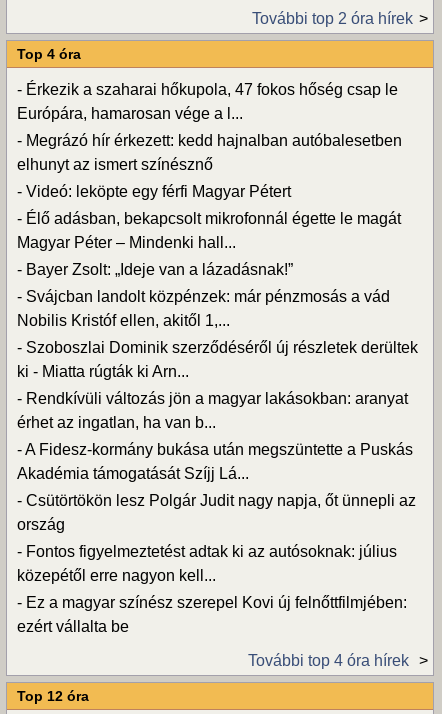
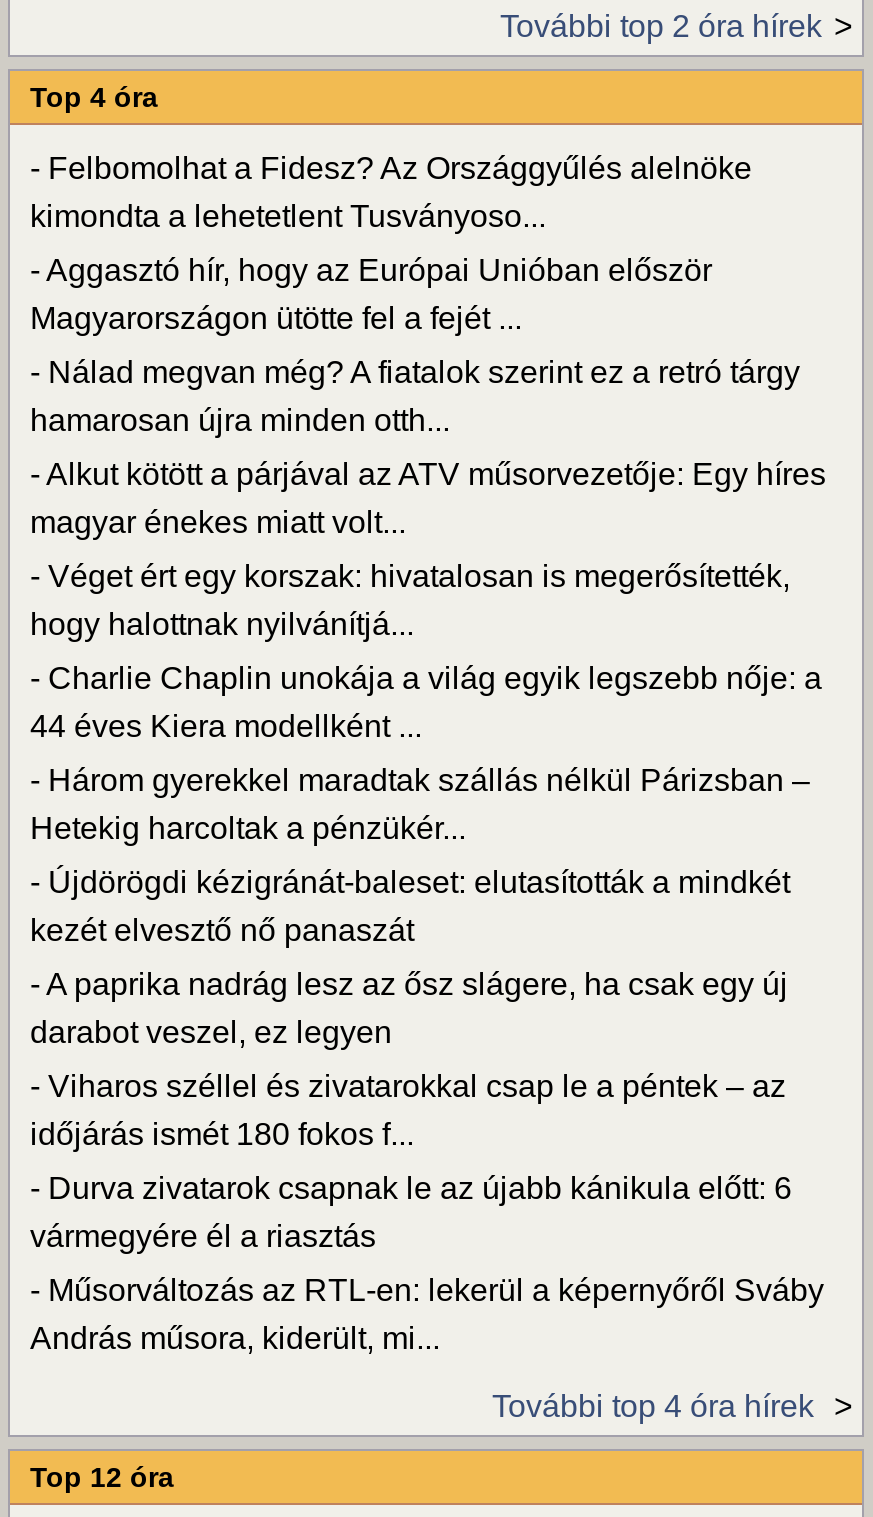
[17,81,398,122] - Érkezik a szaharai hőkupola, 47 fokos hőség csap le | Európára, hamarosan vége a l... -> [30,151,752,233] - Felbomolhat a Fidesz? Az Országgyűlés alelnöke | kimondta a lehetetlent Tusványoso...
[17,132,402,173] - Megrázó hír érkezett: kedd hajnalban autóbalesetben | elhunyt az ismert színésznő -> [30,253,712,335] - Aggasztó hír, hogy az Európai Unióban először | Magyarországon ütötte fel a fejét ...
[17,183,291,200] - Videó: leköpte egy férfi Magyar Pétert -> [30,355,800,437] - Nálad megvan még? A fiatalok szerint ez a retró tárgy | hamarosan újra minden otth...
[17,210,401,251] - Élő adásban, bekapcsolt mikrofonnál égette le magát | Magyar Péter – Mindenki hall... -> [30,457,826,539] - Alkut kötött a párjával az ATV műsorvezetője: Egy híres | magyar énekes miatt volt...
[17,261,293,278] - Bayer Zsolt: „Ideje van a lázadásnak!” -> [30,559,790,641] - Véget ért egy korszak: hivatalosan is megerősítették, | hogy halottnak nyilvánítjá...
[17,288,390,329] - Svájcban landolt közpénzek: már pénzmosás a vád | Nobilis Kristóf ellen, akitől 1,... -> [30,661,822,743] - Charlie Chaplin unokája a világ egyik legszebb nője: a | 44 éves Kiera modellként ...
[17,339,418,380] - Szoboszlai Dominik szerződéséről új részletek derültek | ki - Miatta rúgták ki Arn... -> [30,763,810,845] - Három gyerekkel maradtak szállás nélkül Párizsban – | Hetekig harcoltak a pénzükér...
[17,390,408,431] - Rendkívüli változás jön a magyar lakásokban: aranyat | érhet az ingatlan, ha van b... -> [30,865,790,947] - Újdörögdi kézigránát-baleset: elutasították a mindkét | kezét elvesztő nő panaszát
[17,441,413,482] - A Fidesz-kormány bukása után megszüntette a Puskás | Akadémia támogatását Szíjj Lá... -> [30,967,788,1049] - A paprika nadrág lesz az ősz slágere, ha csak egy új | darabot veszel, ez legyen
[17,492,416,533] - Csütörtökön lesz Polgár Judit nagy napja, őt ünnepli az | ország -> [30,1069,786,1151] - Viharos széllel és zivatarokkal csap le a péntek – az | időjárás ismét 180 fokos f...
[17,543,397,584] - Fontos figyelmeztetést adtak ki az autósoknak: július | közepétől erre nagyon kell... -> [30,1171,792,1253] - Durva zivatarok csapnak le az újabb kánikula előtt: 6 | vármegyére él a riasztás
[17,594,407,635] - Ez a magyar színész szerepel Kovi új felnőttfilmjében: | ezért vállalta be -> [30,1273,824,1355] - Műsorváltozás az RTL-en: lekerül a képernyőről Sváby | András műsora, kiderült, mi...

